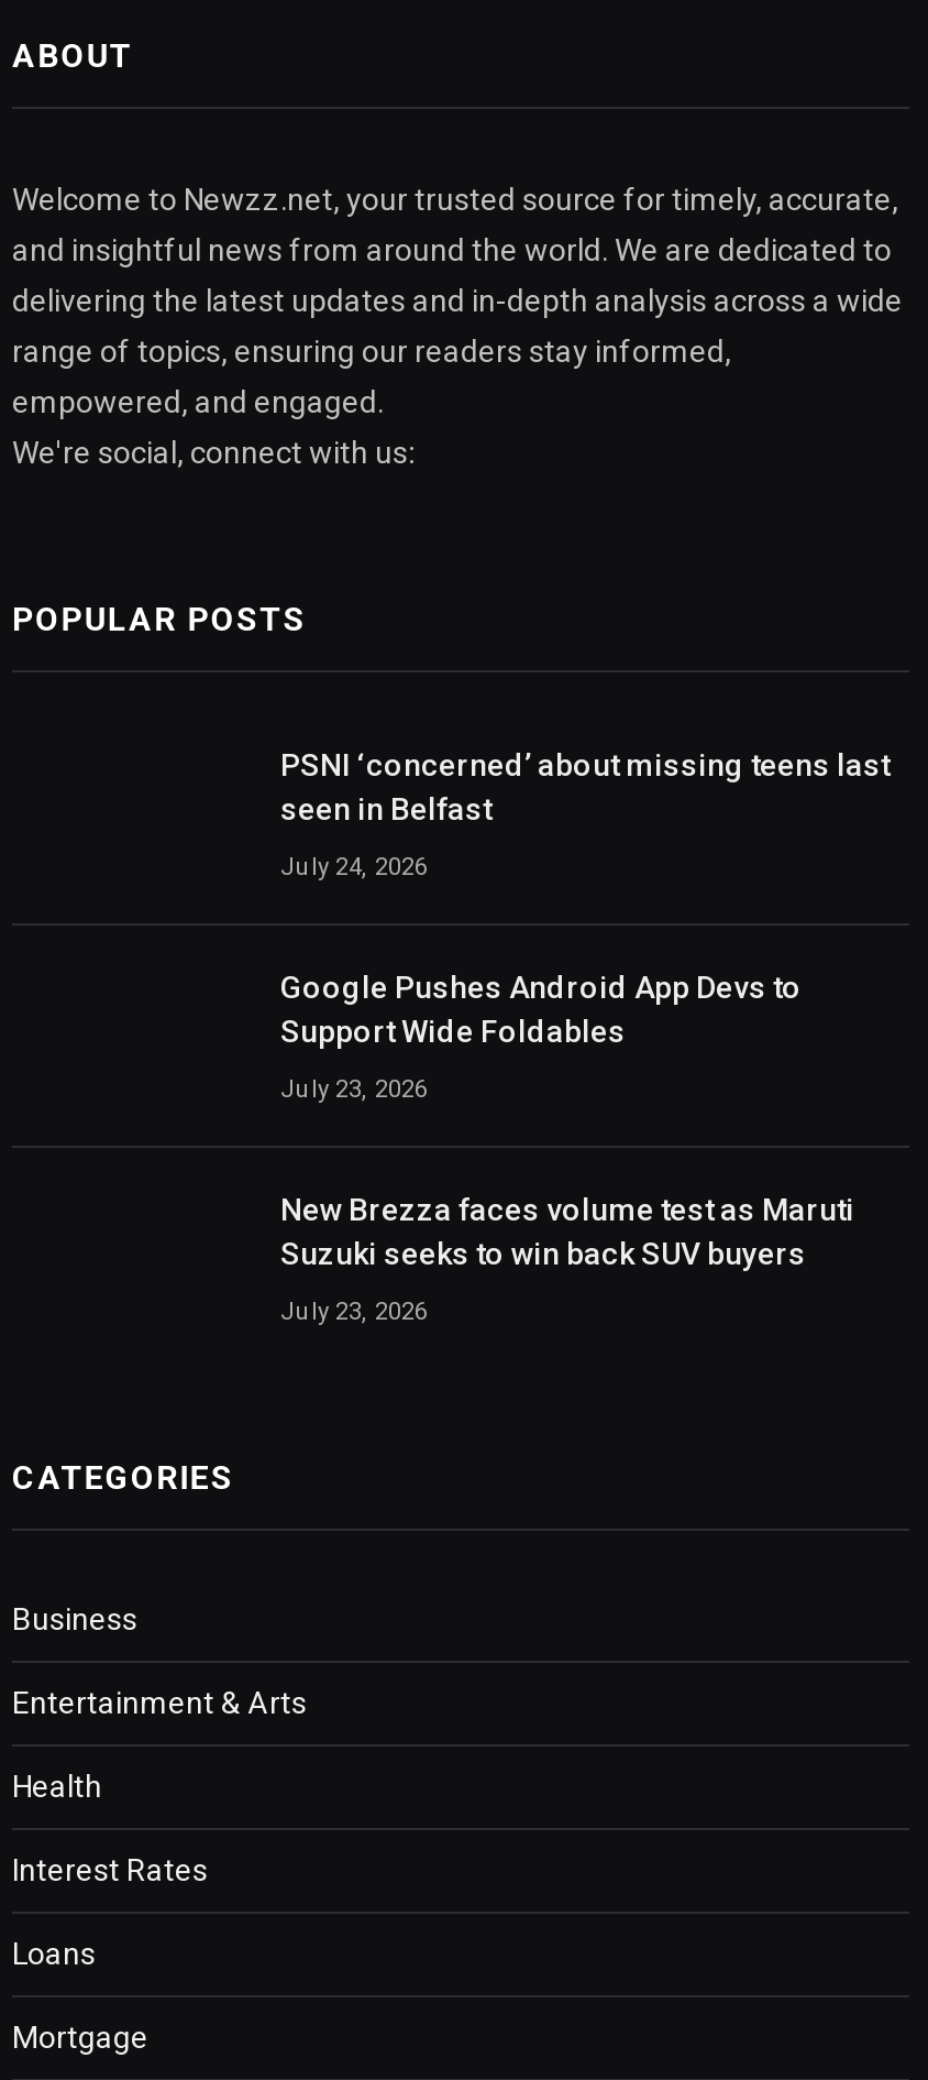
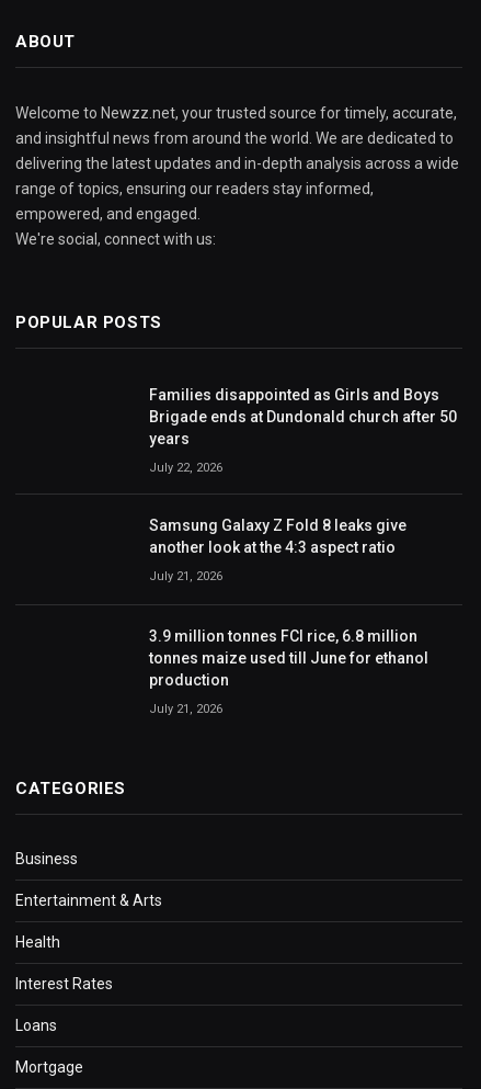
[280,746,890,825] PSNI ‘concerned’ about missing teens last | seen in Belfast -> [149,386,457,447] Families disappointed as Girls and Boys | Brigade ends at Dundonald church after 50 | years
[280,852,428,880] July 24, 2026 -> [149,460,222,475] July 22, 2026
[280,969,802,1048] Google Pushes Android App Devs to | Support Wide Foldables -> [149,516,406,556] Samsung Galaxy Z Fold 8 leaks give | another look at the 4:3 aspect ratio
[280,1075,428,1103] July 23, 2026 -> [149,569,222,583] July 21, 2026
[280,1192,854,1271] New Brezza faces volume test as Maruti | Suzuki seeks to win back SUV buyers -> [149,628,428,689] 3.9 million tonnes FCI rice, 6.8 million | tonnes maize used till June for ethanol | production
[280,1298,428,1326] July 23, 2026 -> [149,702,222,716] July 21, 2026

